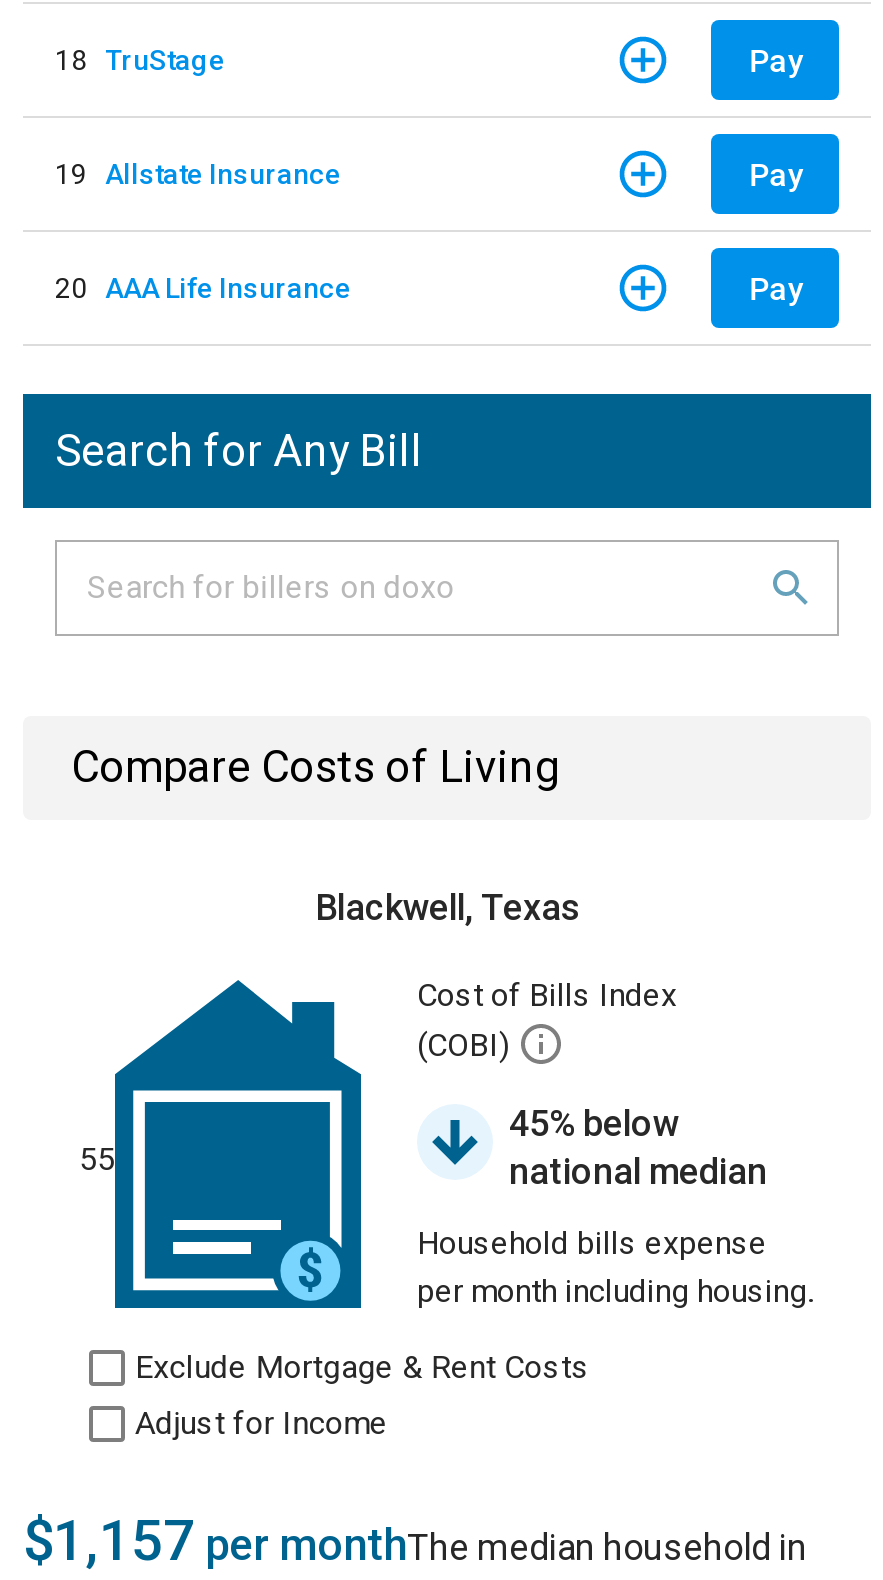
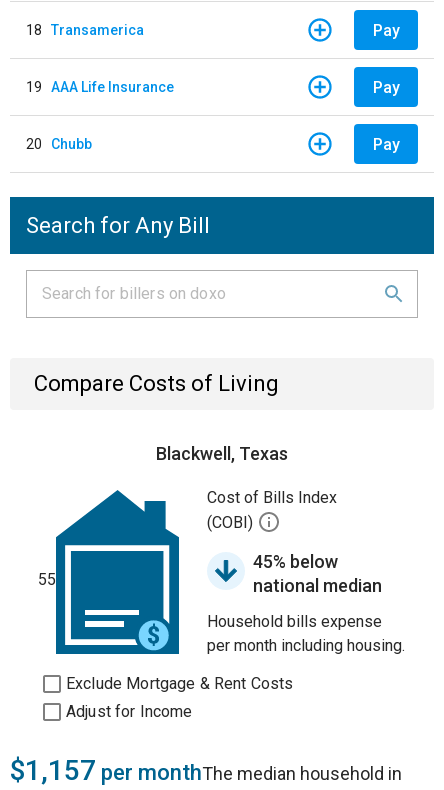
[55,43,225,75] 18 TruStage -> [26,21,144,37] 18 Transamerica
[55,157,341,189] 19 Allstate Insurance -> [26,78,174,94] 19 AAA Life Insurance
[55,271,351,303] 20 AAA Life Insurance -> [26,135,92,151] 20 Chubb

